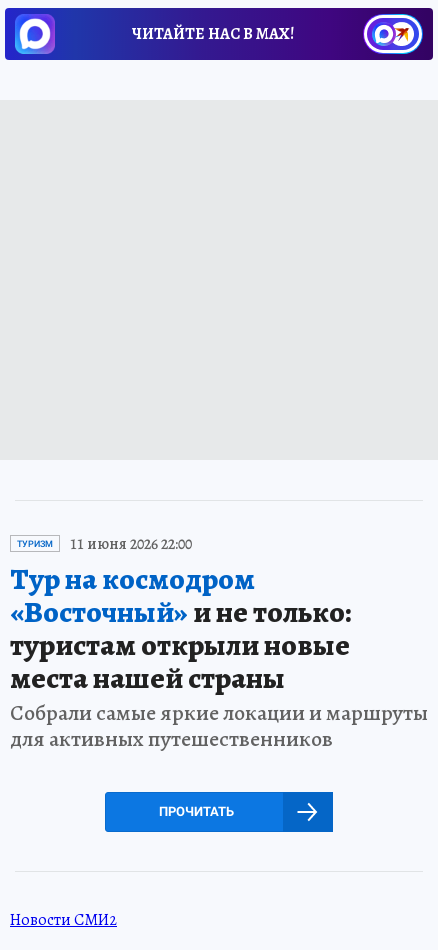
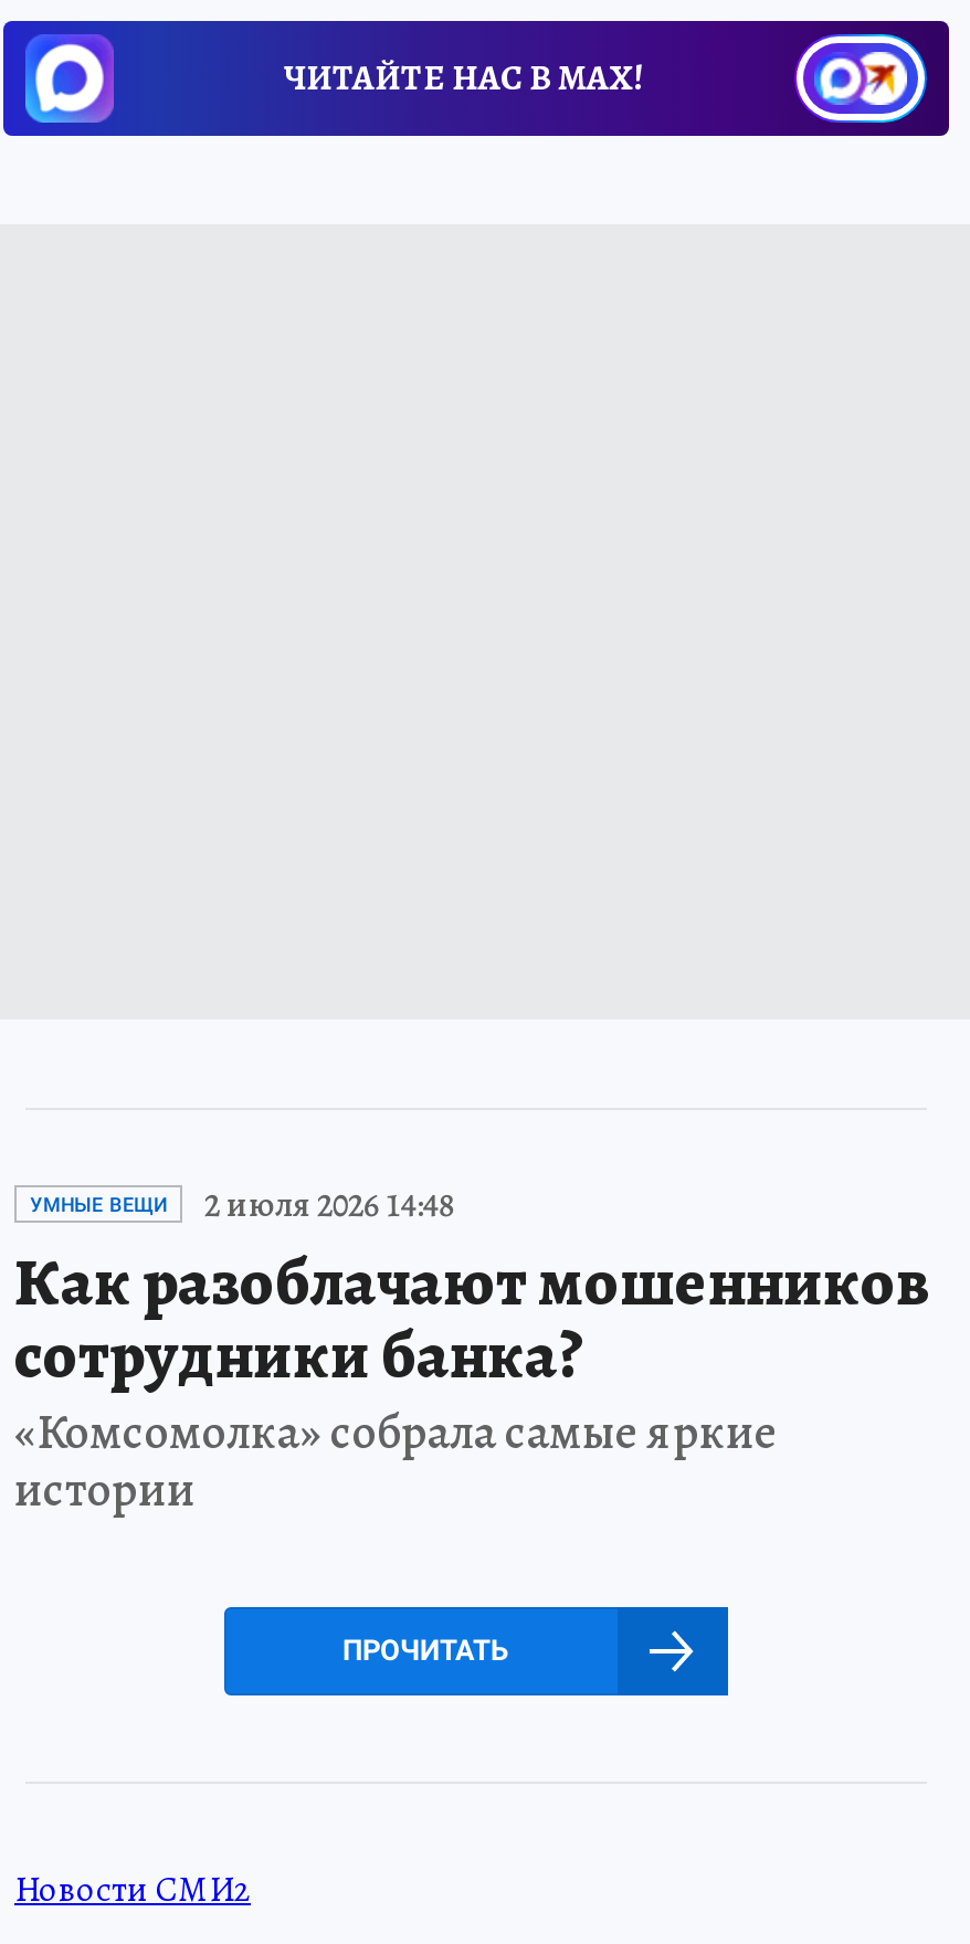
[10,533,428,754] ТУРИЗМ | 11 июня 2026 22:00 | Тур на космодром | «Восточный»и не только: | туристам открыли новые | места нашей страны | Собрали самые яркие локации и маршруты | для активных путешественников -> [14,1180,931,1523] УМНЫЕ ВЕЩИ | 2 июля 2026 14:48 | Как разоблачают мошенников | сотрудники банка? | «Комсомолка» собрала самые яркие | истории

